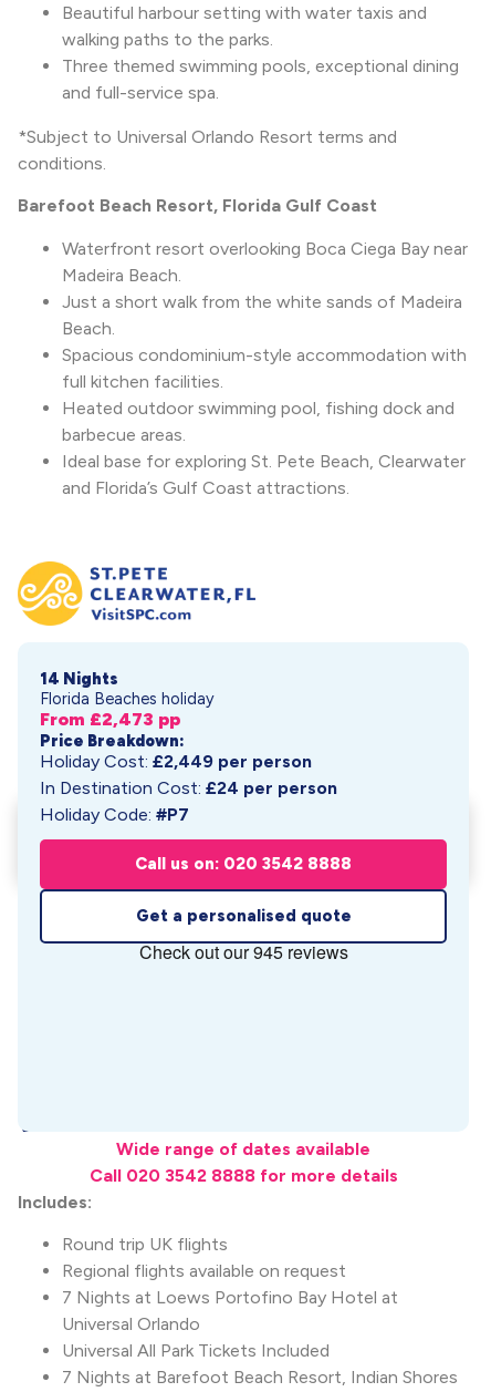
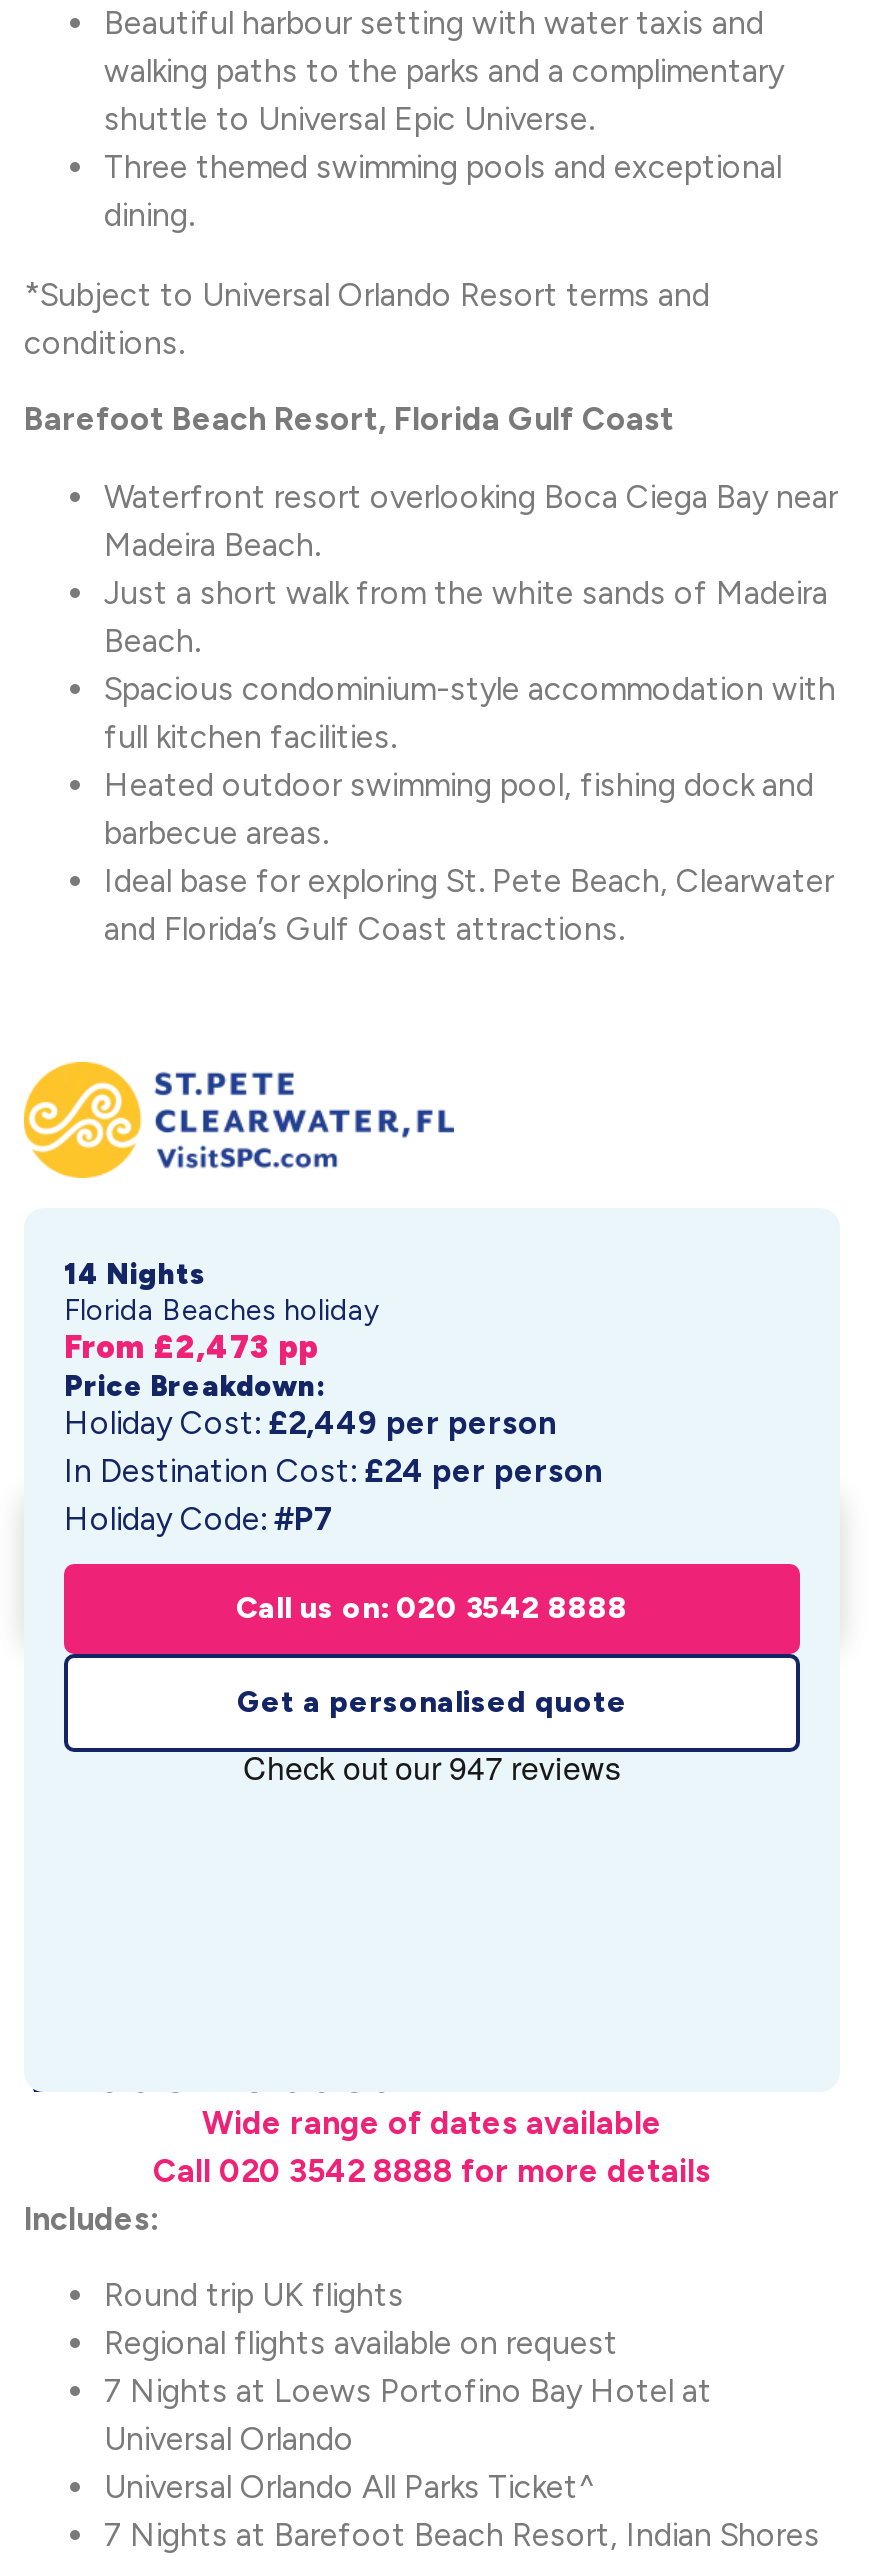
[62,29,459,103] walking paths to the parks. | Three themed swimming pools, exceptional dining | and full-service spa. -> [104,52,784,234] walking paths to the parks and a complimentary | shuttle to Universal Epic Universe. | Three themed swimming pools and exceptional | dining.
[62,1340,330,1361] Universal All Park Tickets Included -> [104,2468,596,2506] Universal Orlando All Parks Ticket^

